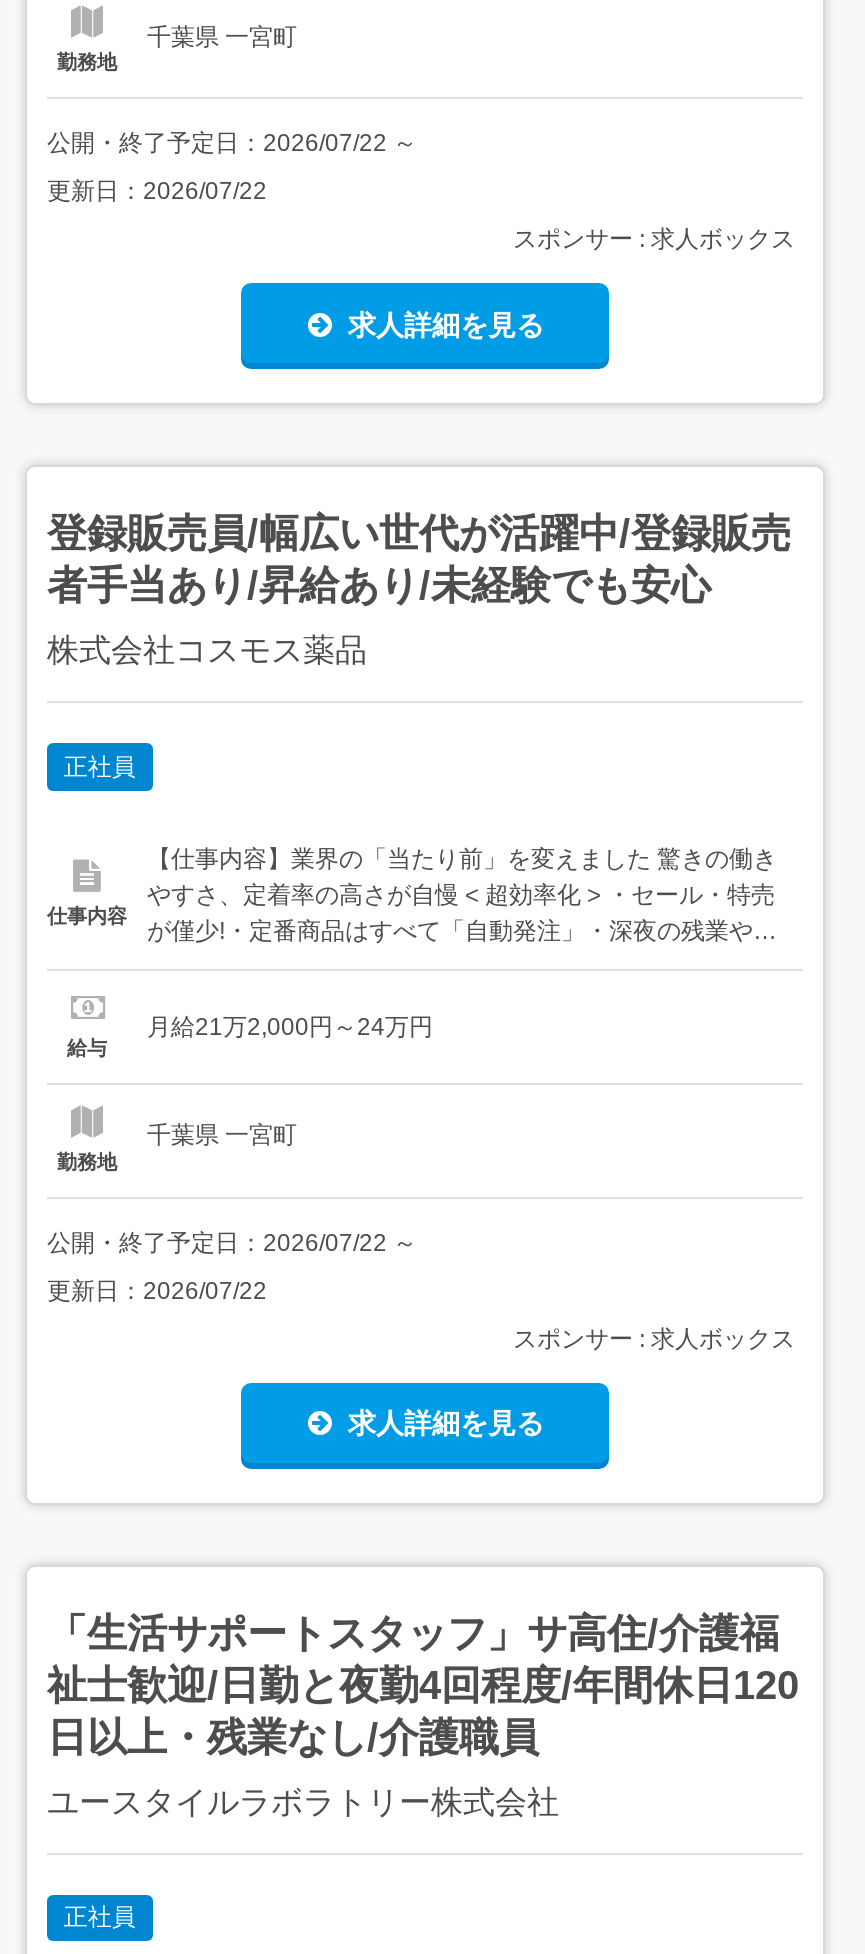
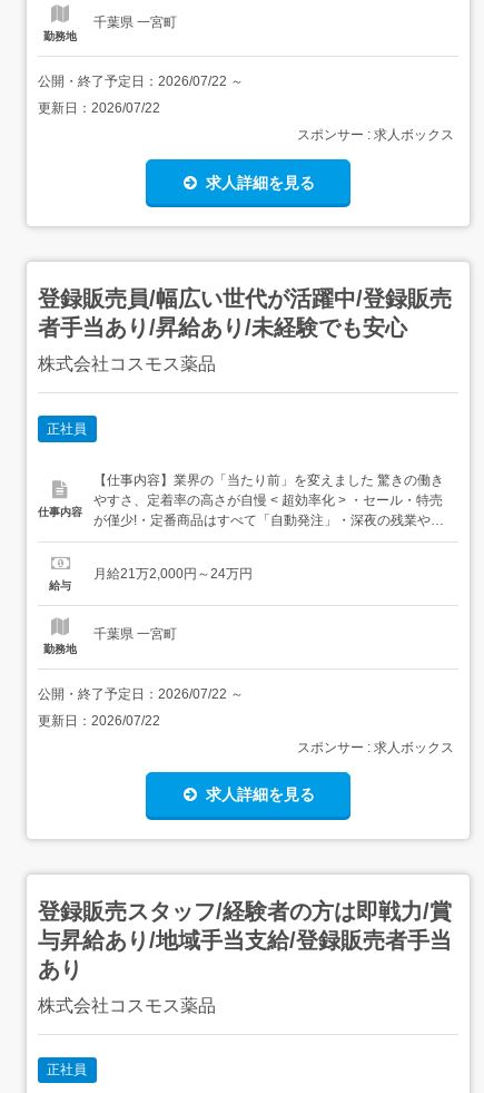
[47,1610,799,1758] 「生活サポートスタッフ」サ高住/介護福 | 祉士歓迎/日勤と夜勤4回程度/年間休日120 | 日以上・残業なし/介護職員 -> [38,899,452,981] 登録販売スタッフ/経験者の方は即戦力/賞 | 与昇給あり/地域手当支給/登録販売者手当 | あり
[47,1784,559,1818] ユースタイルラボラトリー株式会社 -> [38,996,216,1015] 株式会社コスモス薬品

